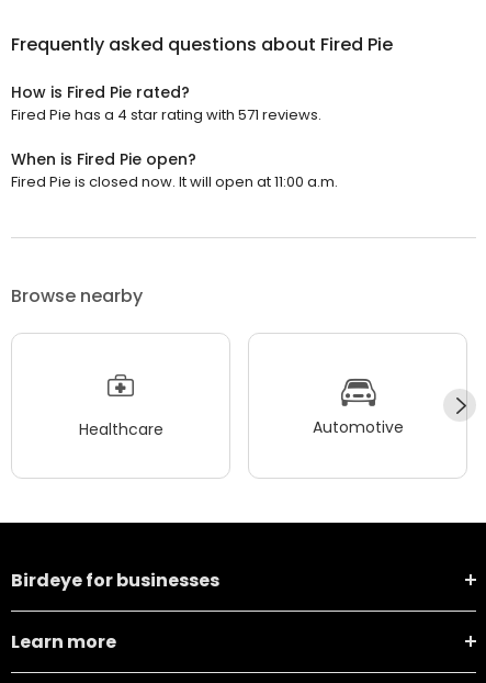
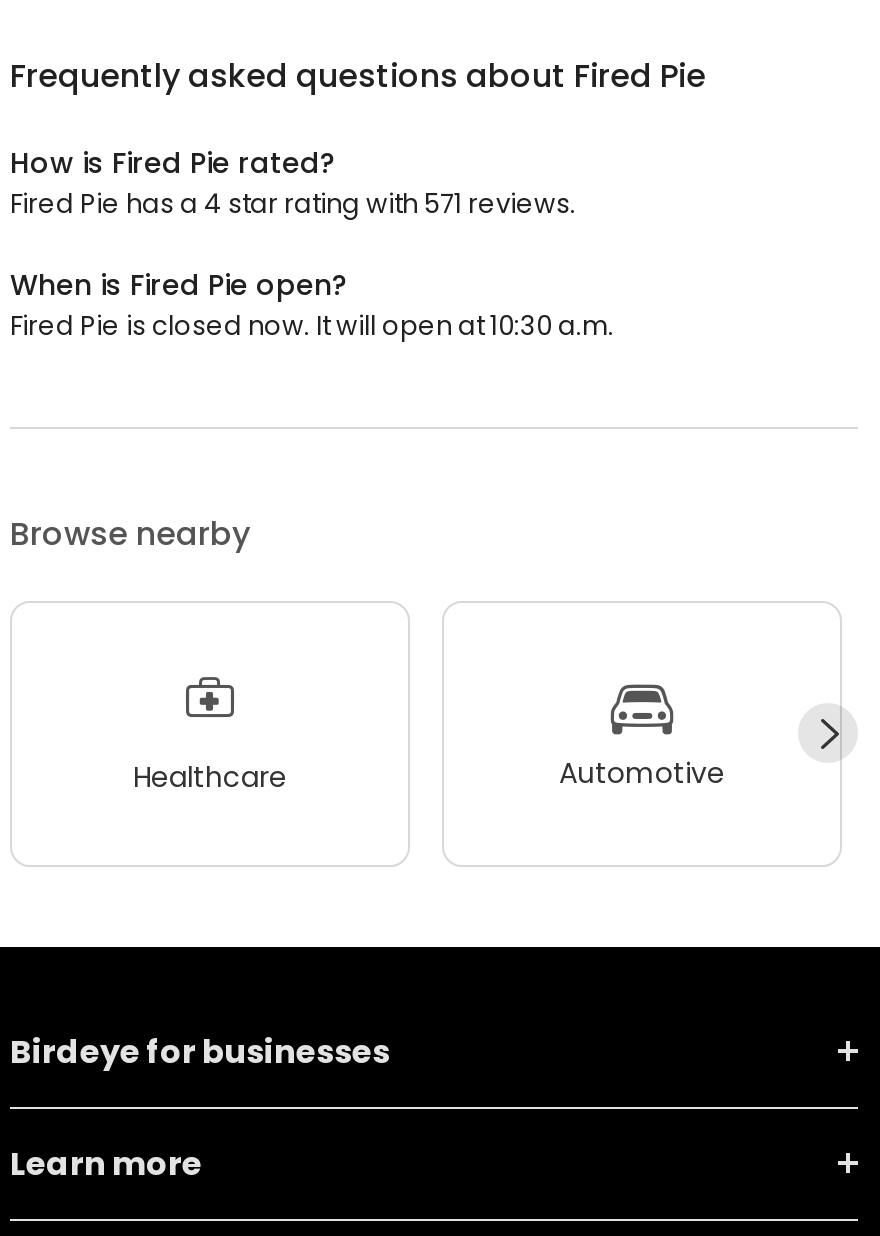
[11,171,338,192] Fired Pie is closed now. It will open at 11:00 a.m. -> [10,307,614,345] Fired Pie is closed now. It will open at 10:30 a.m.

